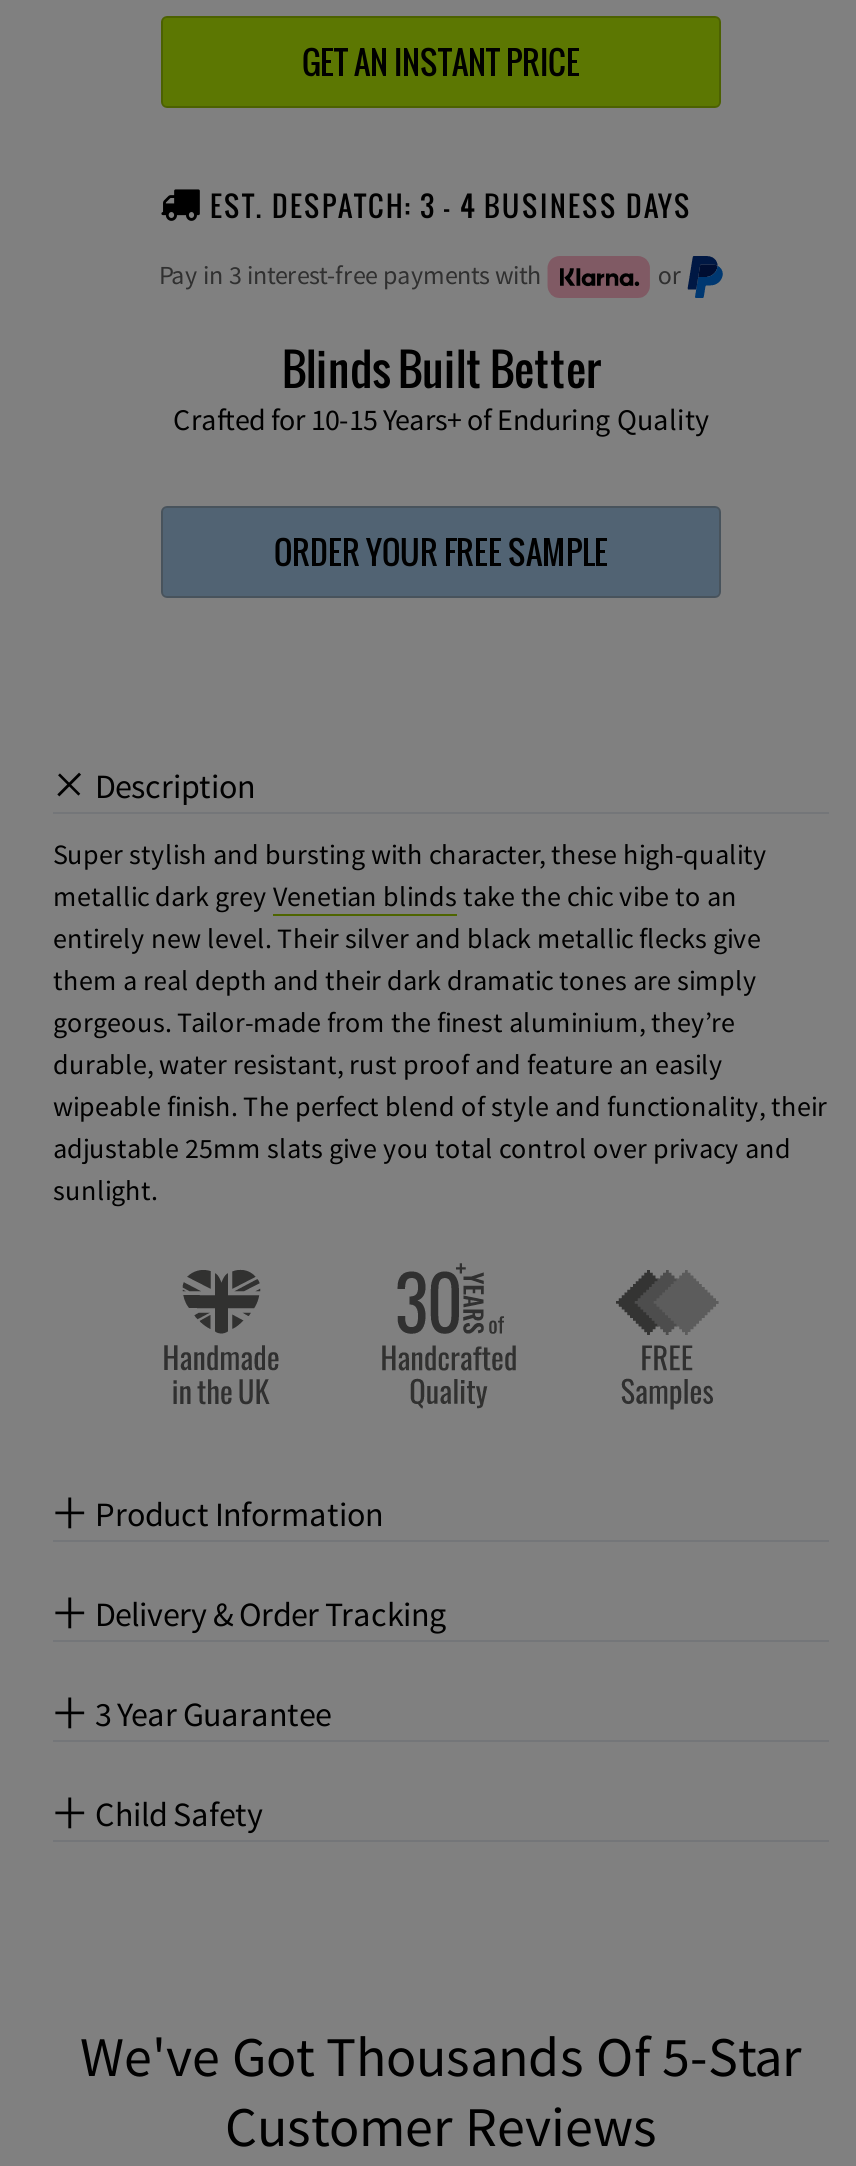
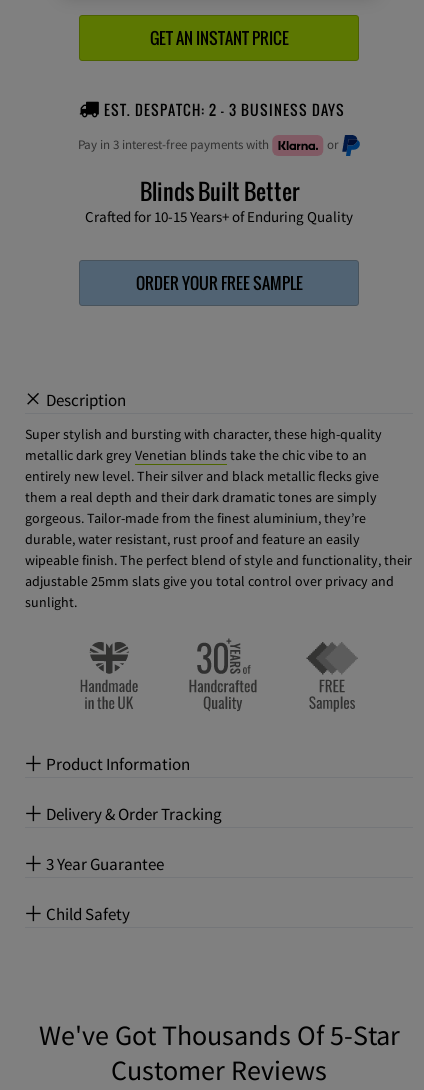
[202,184,692,226] EST. DESPATCH: 3 - 4 BUSINESS DAYS -> [99,99,344,120] EST. DESPATCH: 2 - 3 BUSINESS DAYS

